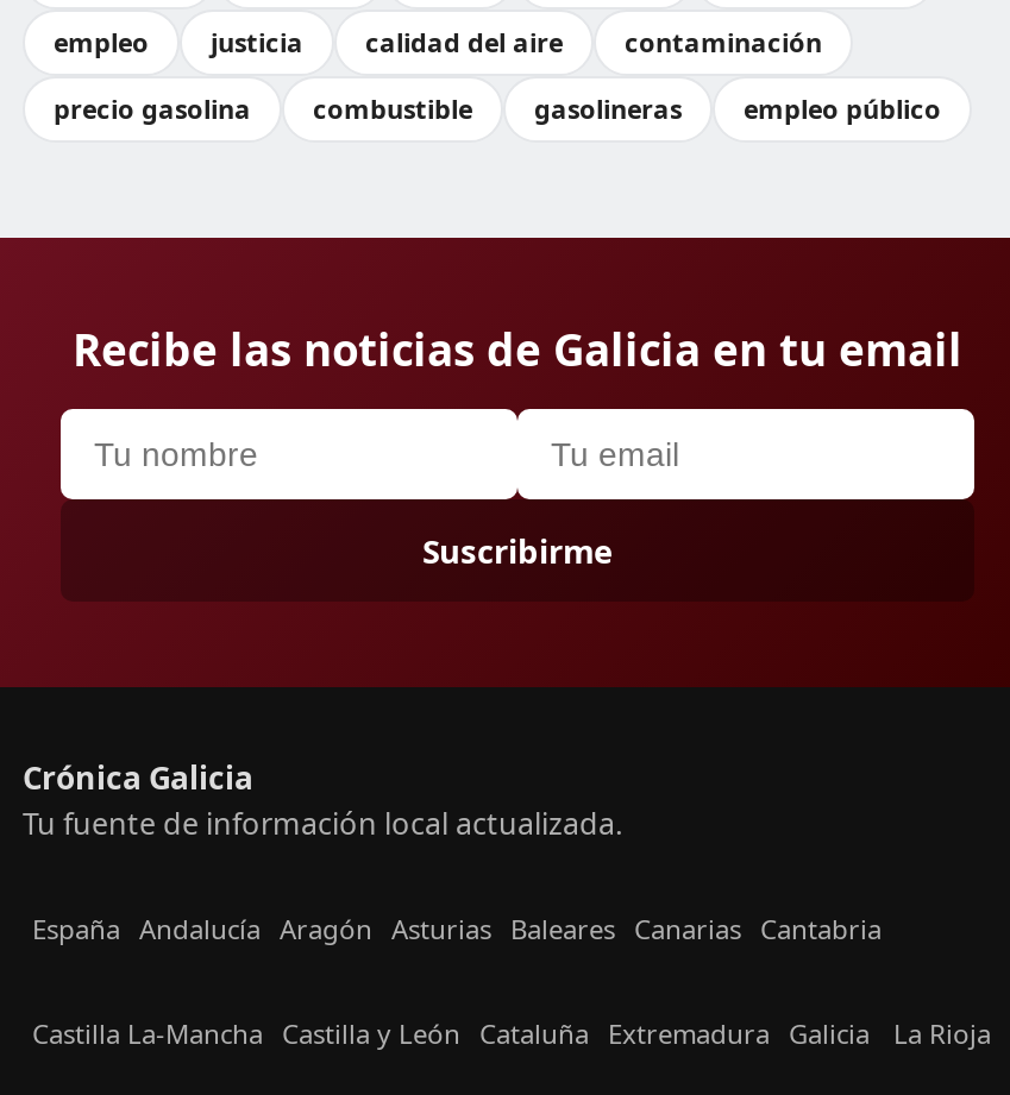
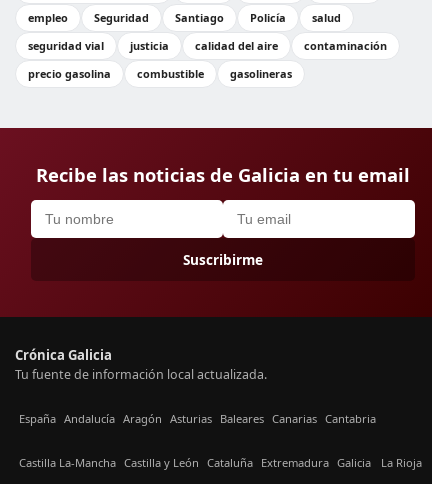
none -> [28,10,341,53] Seguridad | Santiago | Policía | salud | seguridad vial
[744,90,941,126] empleo público -> none

